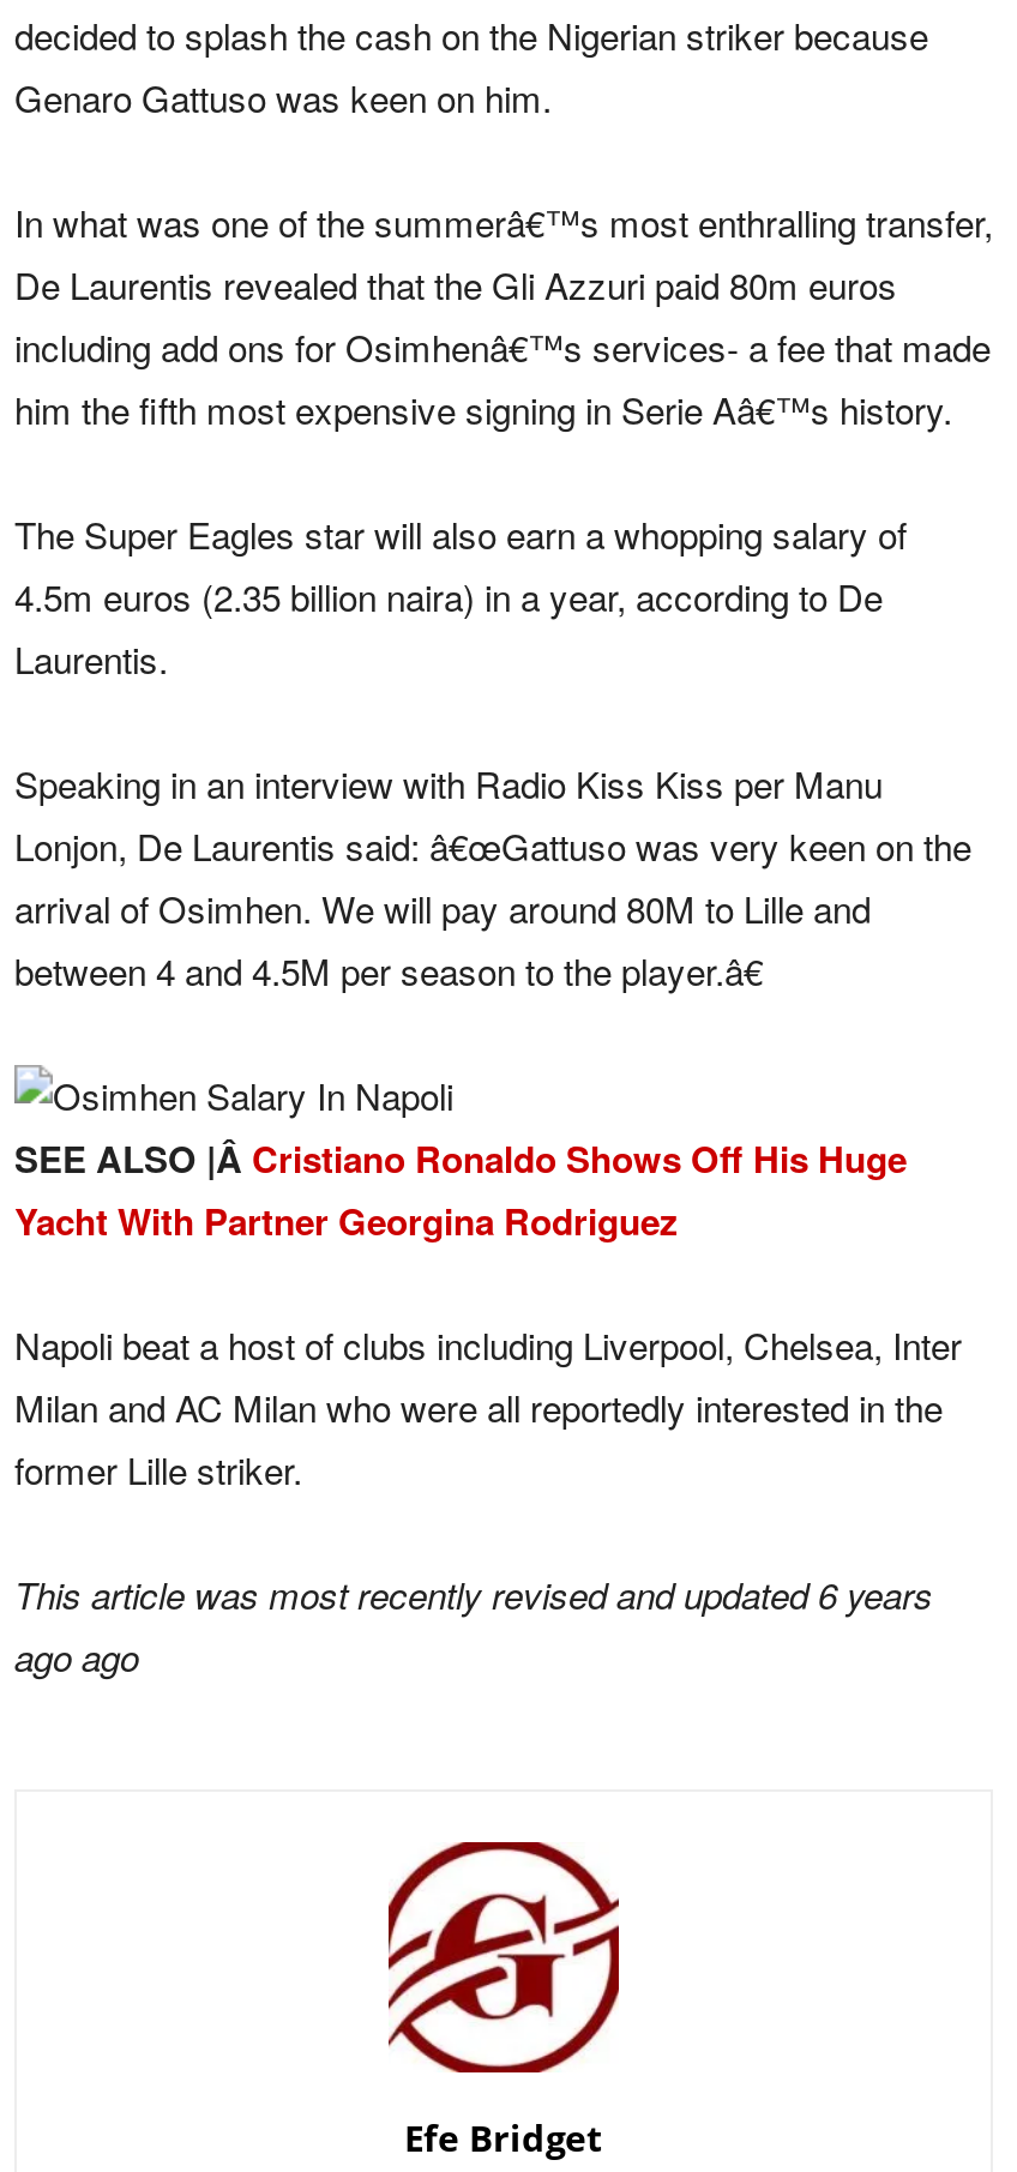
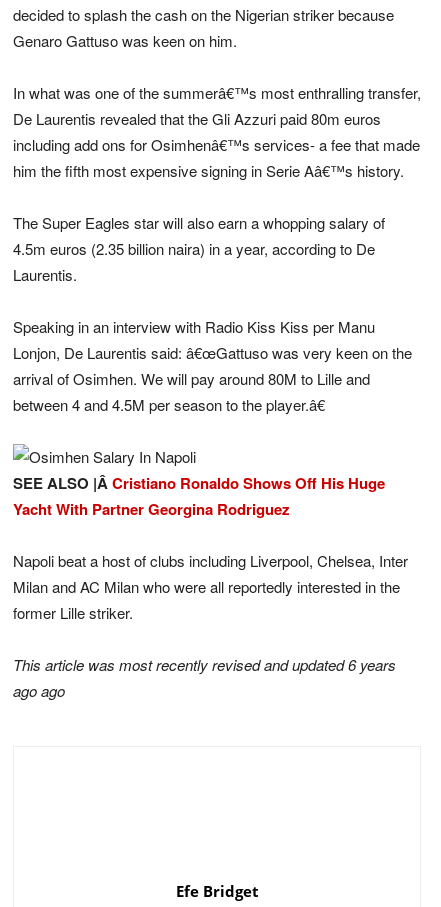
[386,1840,621,2075] [image] -> none

